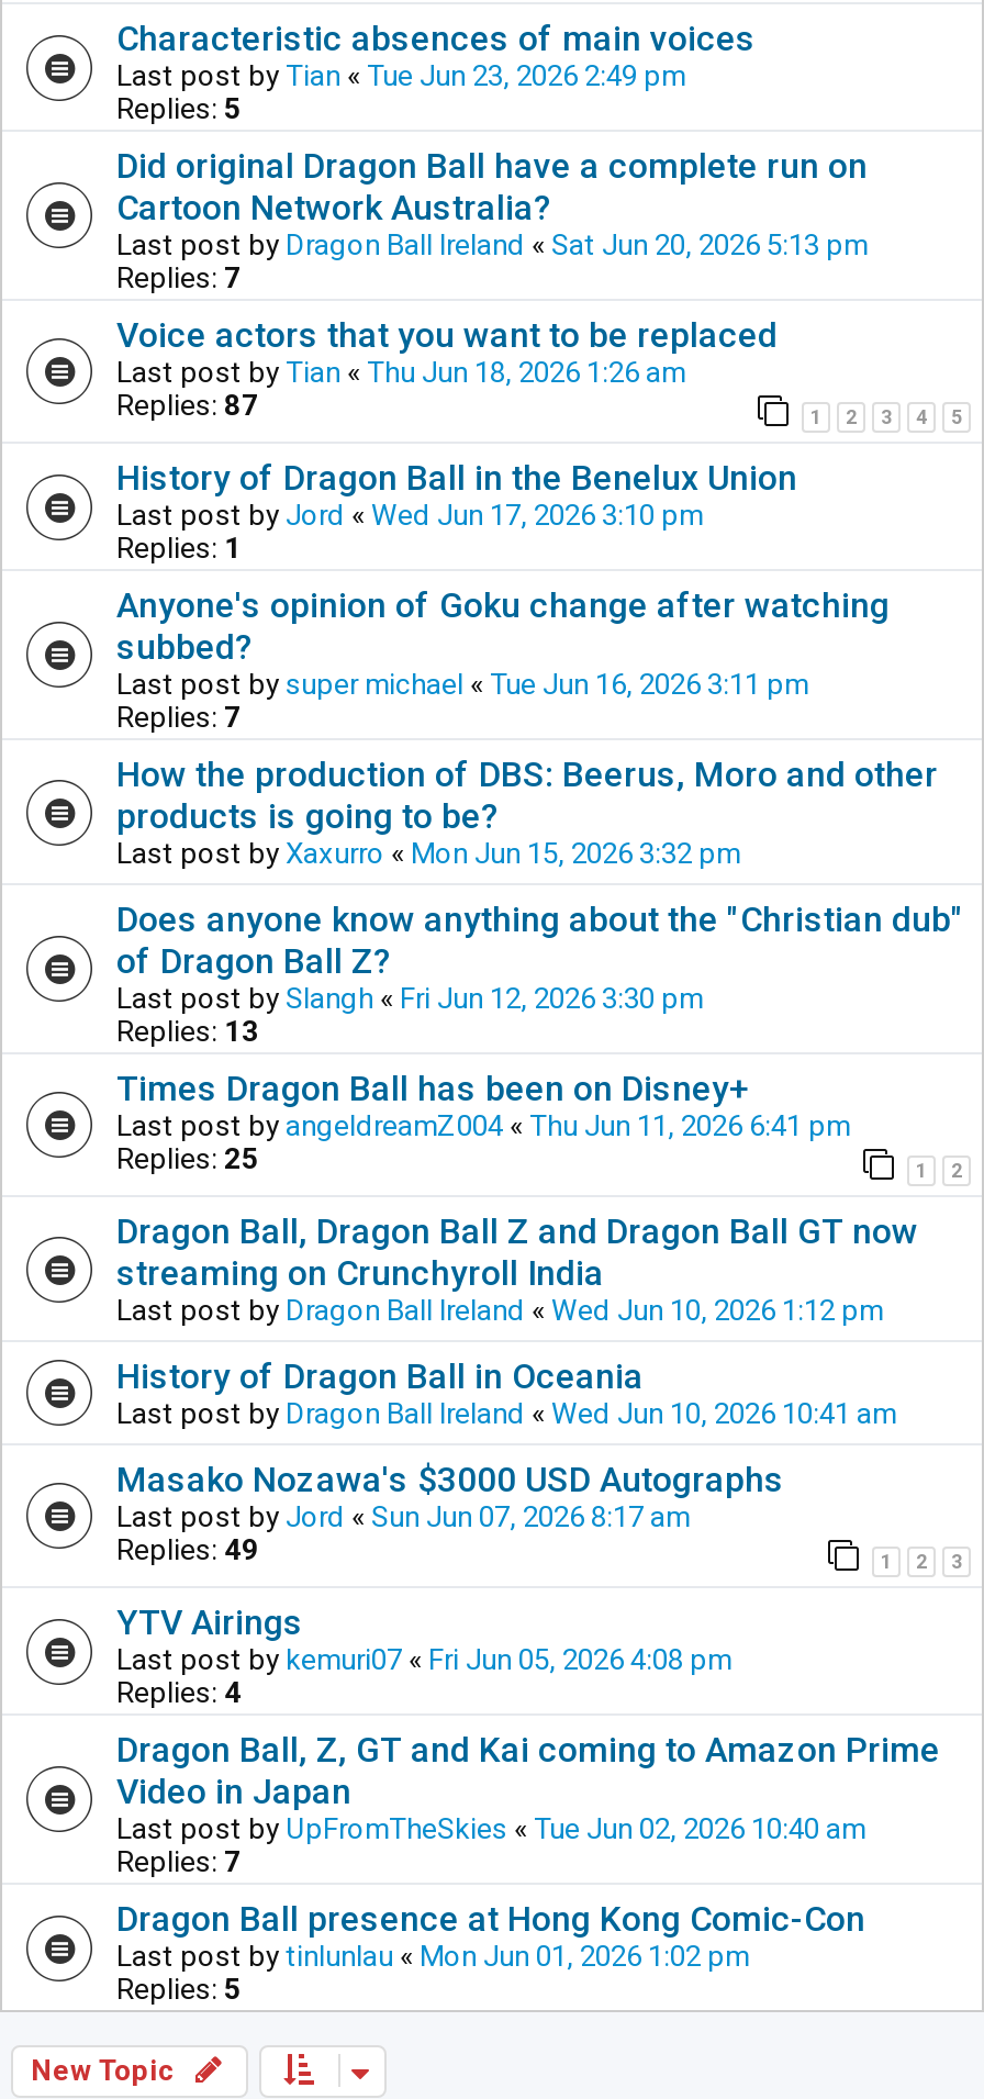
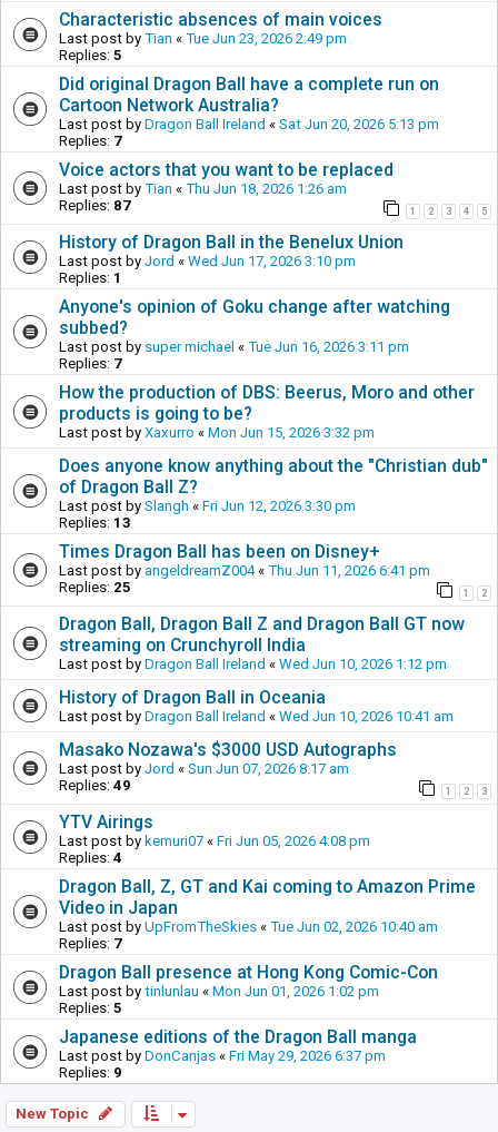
none -> [59,1027,417,1081] Japanese editions of the Dragon Ball manga | Last post by DonCanjas «Fri May 29, 2026 6:37 pm | Replies: 9

